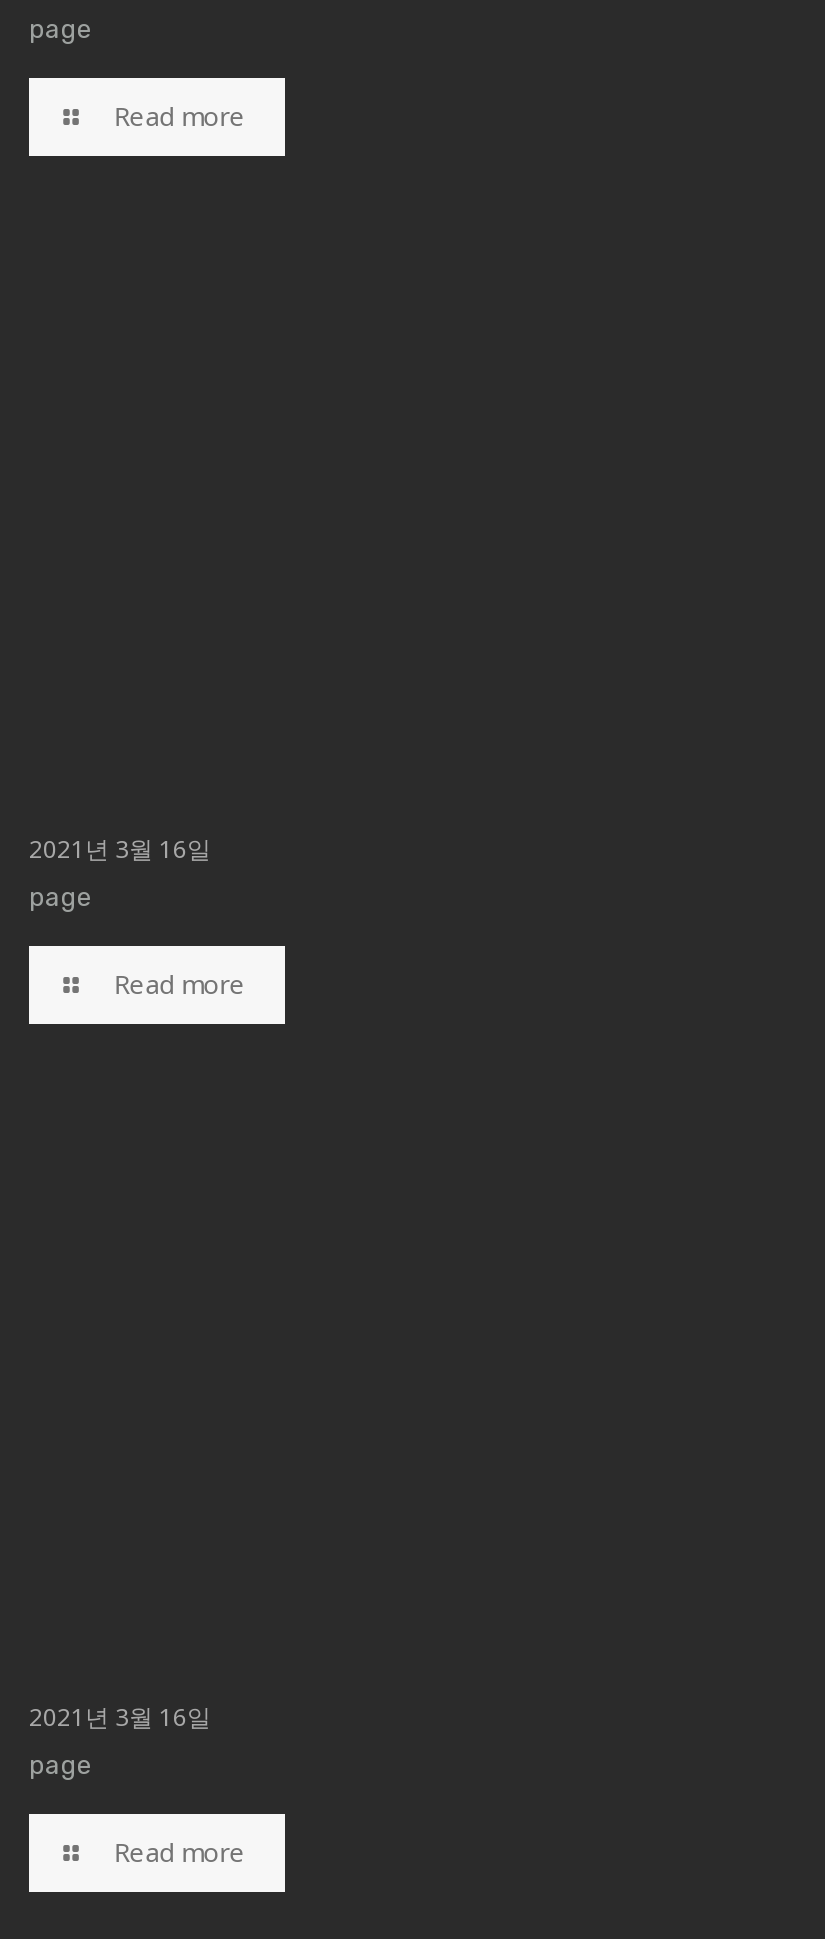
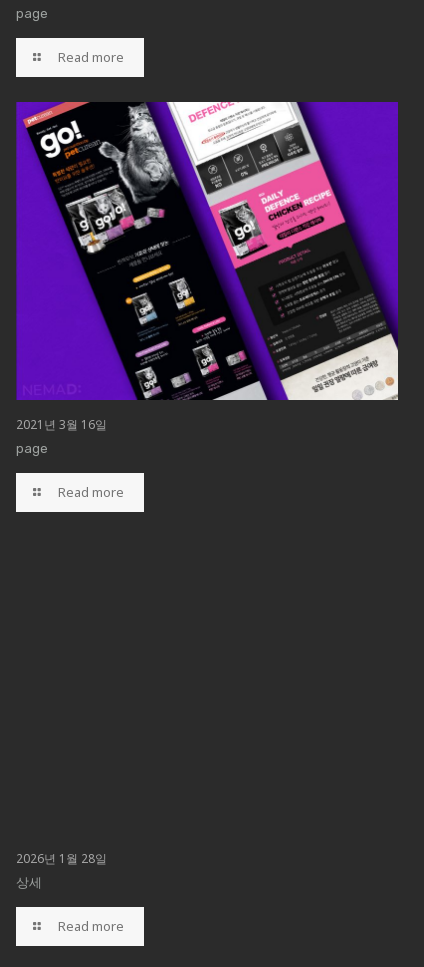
none -> [15,101,399,401] [image]
[29,1700,211,1734] 2021년 3월 16일 -> [16,850,107,867] 2026년 1월 28일
[29,1750,93,1780] page -> [16,875,42,890] 상세

